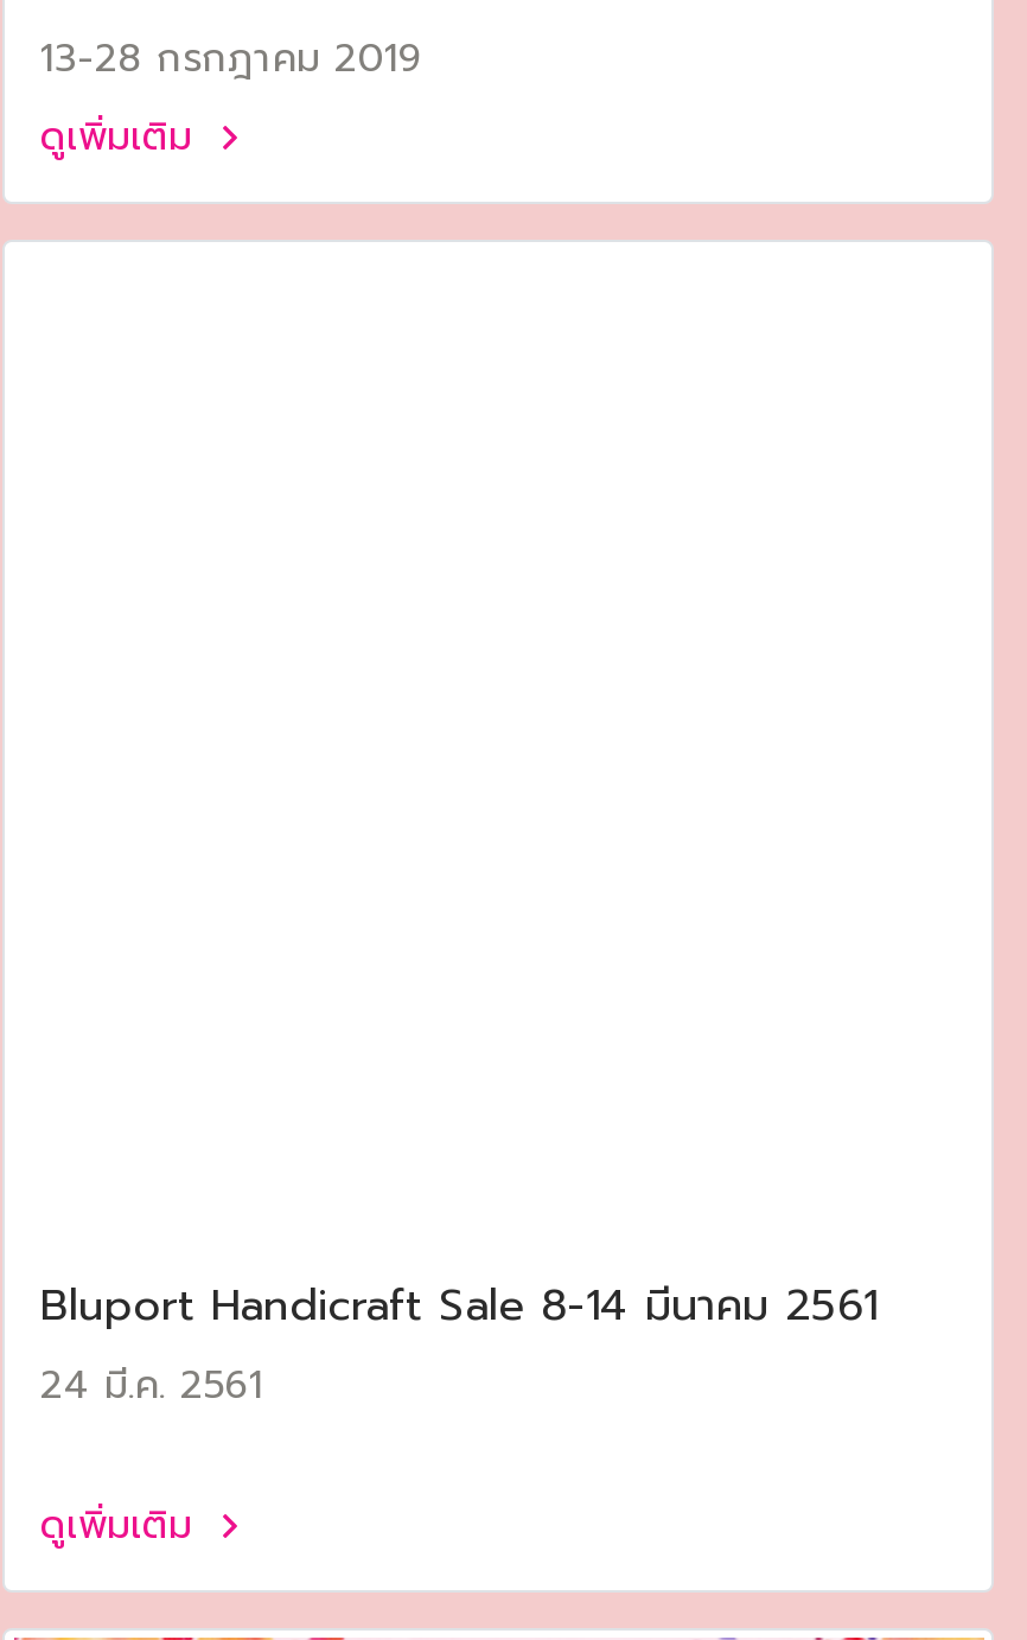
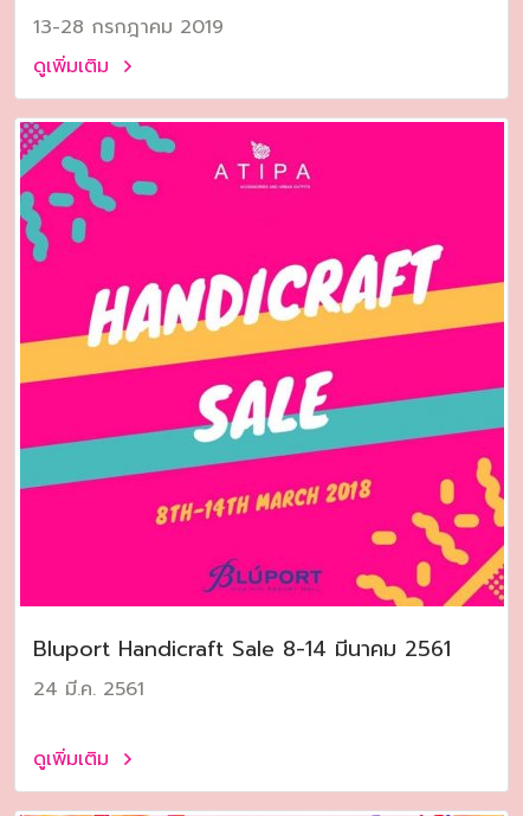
none -> [19,121,505,608] [image]

